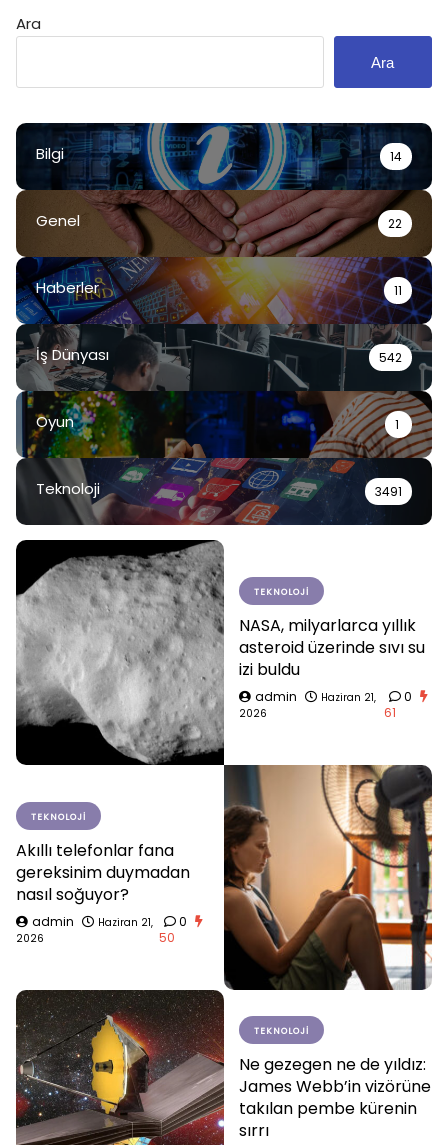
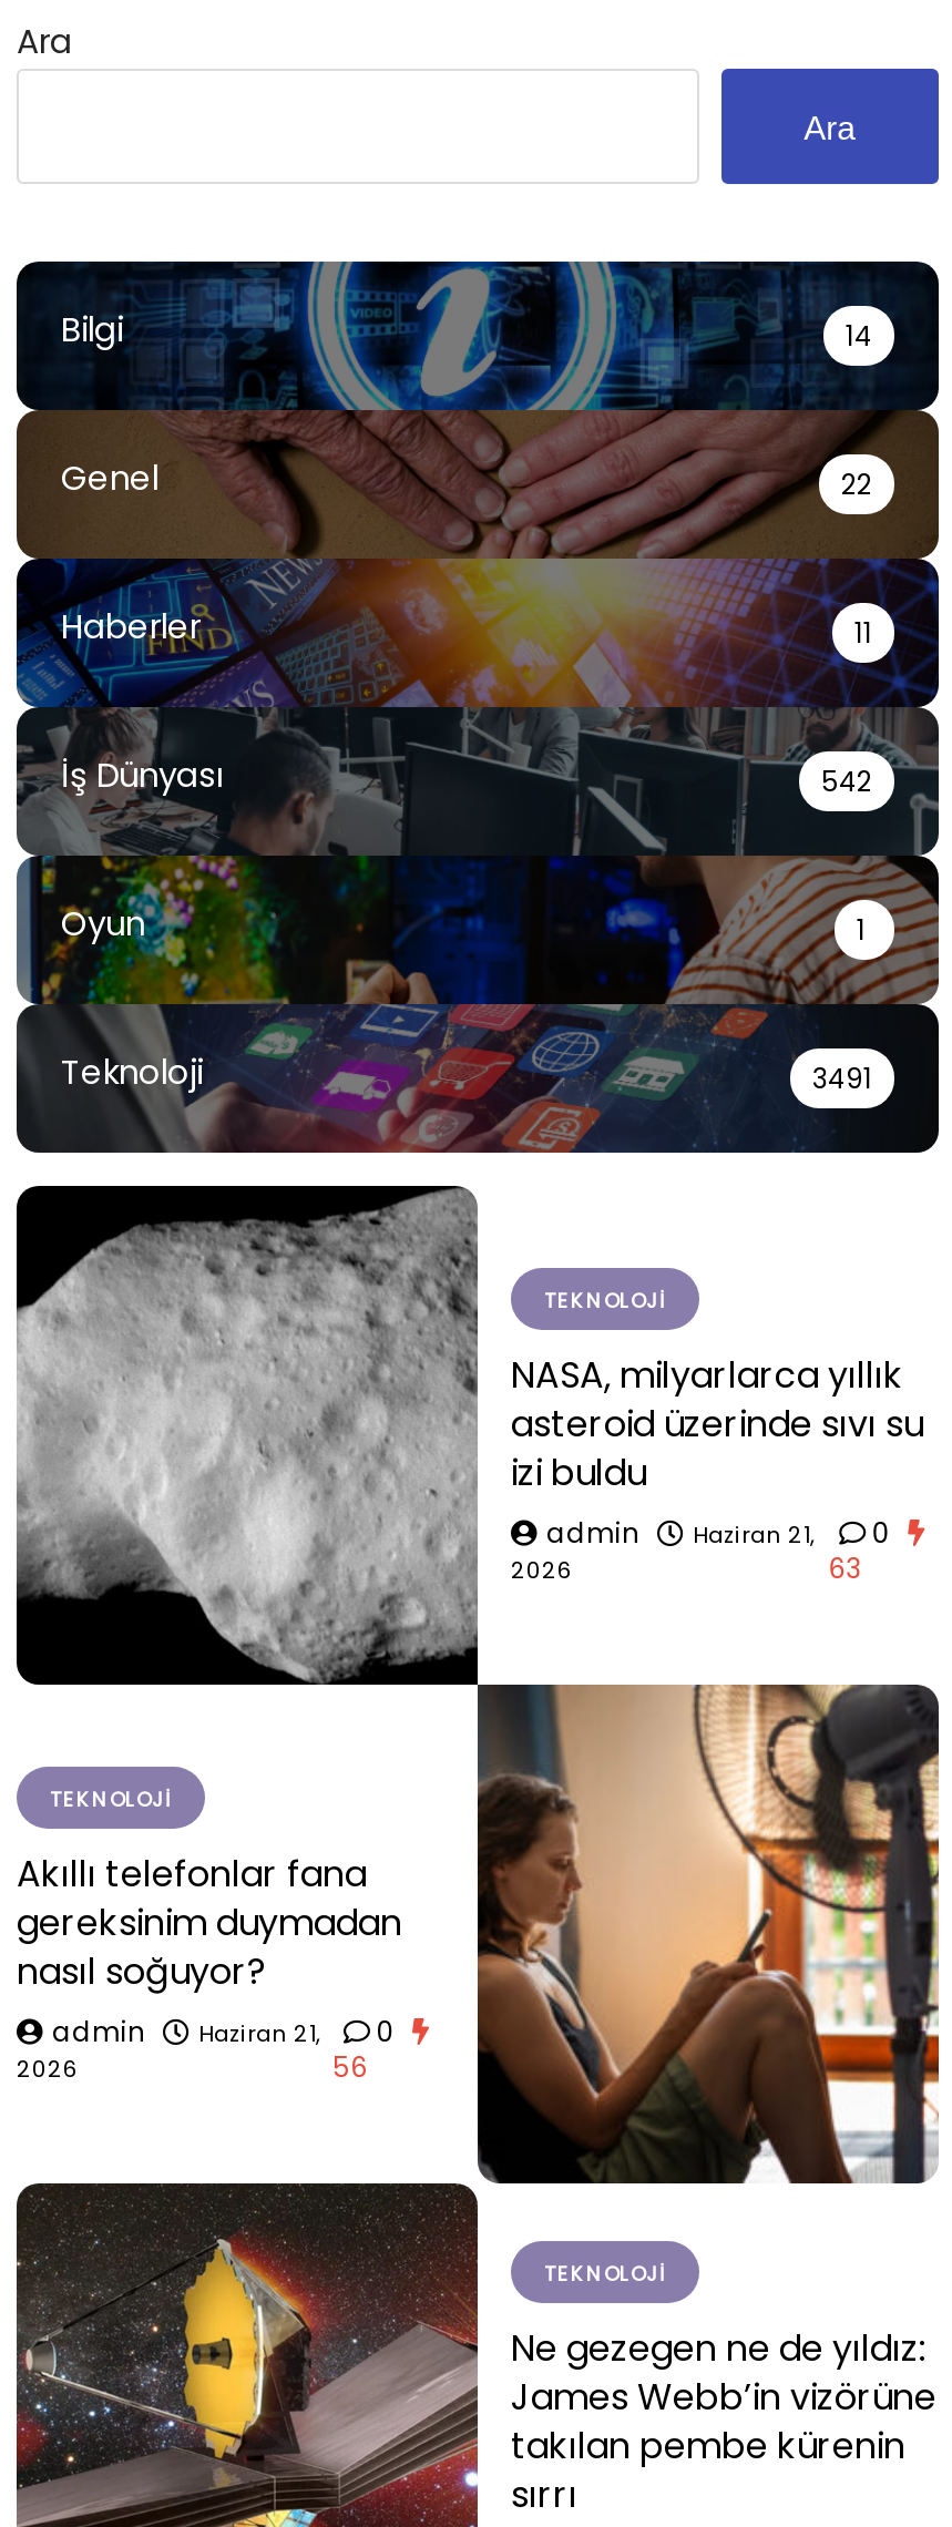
[384,704,396,721] 61 -> [828,1549,861,1586] 63
[158,929,174,946] 50 -> [332,2047,368,2085] 56

